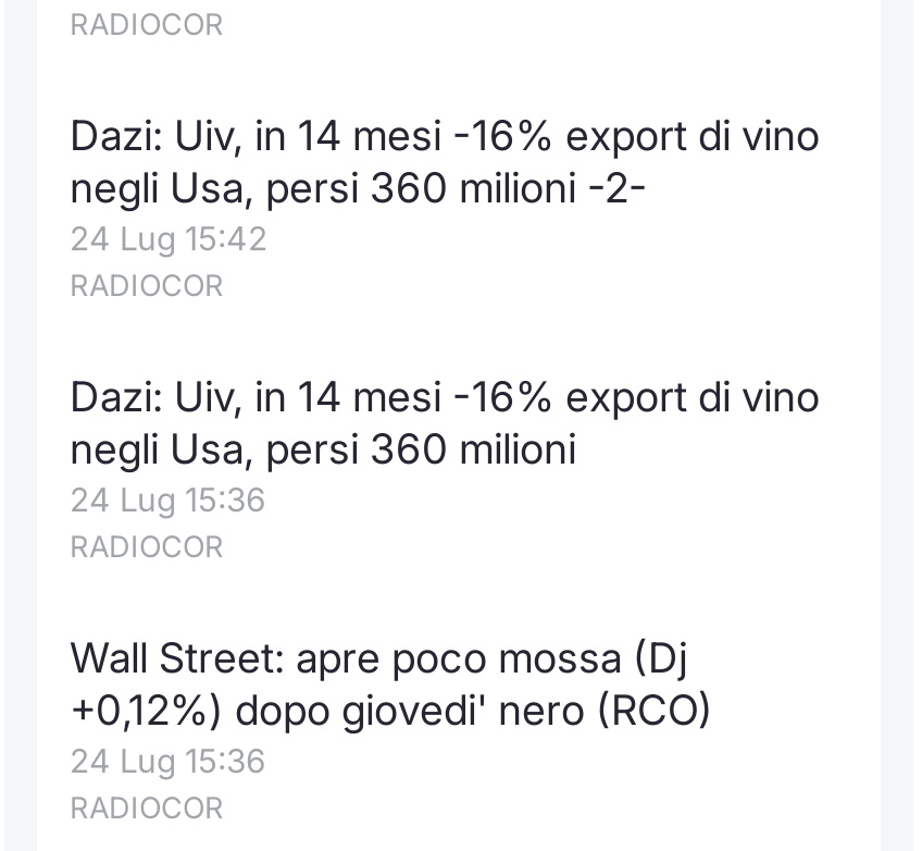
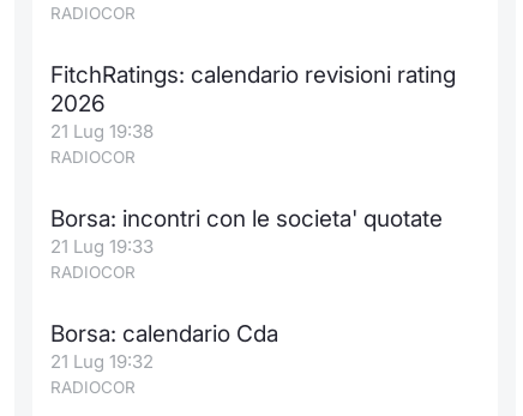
[70,111,820,259] Dazi: Uiv, in 14 mesi -16% export di vino | negli Usa, persi 360 milioni -2- | 24 Lug 15:42 -> [50,61,456,143] FitchRatings: calendario revisioni rating | 2026 | 21 Lug 19:38
[70,372,820,520] Dazi: Uiv, in 14 mesi -16% export di vino | negli Usa, persi 360 milioni | 24 Lug 15:36 -> [50,205,443,258] Borsa: incontri con le societa' quotate | 21 Lug 19:33
[70,633,713,781] Wall Street: apre poco mossa (Dj | +0,12%) dopo giovedi' nero (RCO) | 24 Lug 15:36 -> [50,320,278,373] Borsa: calendario Cda | 21 Lug 19:32

